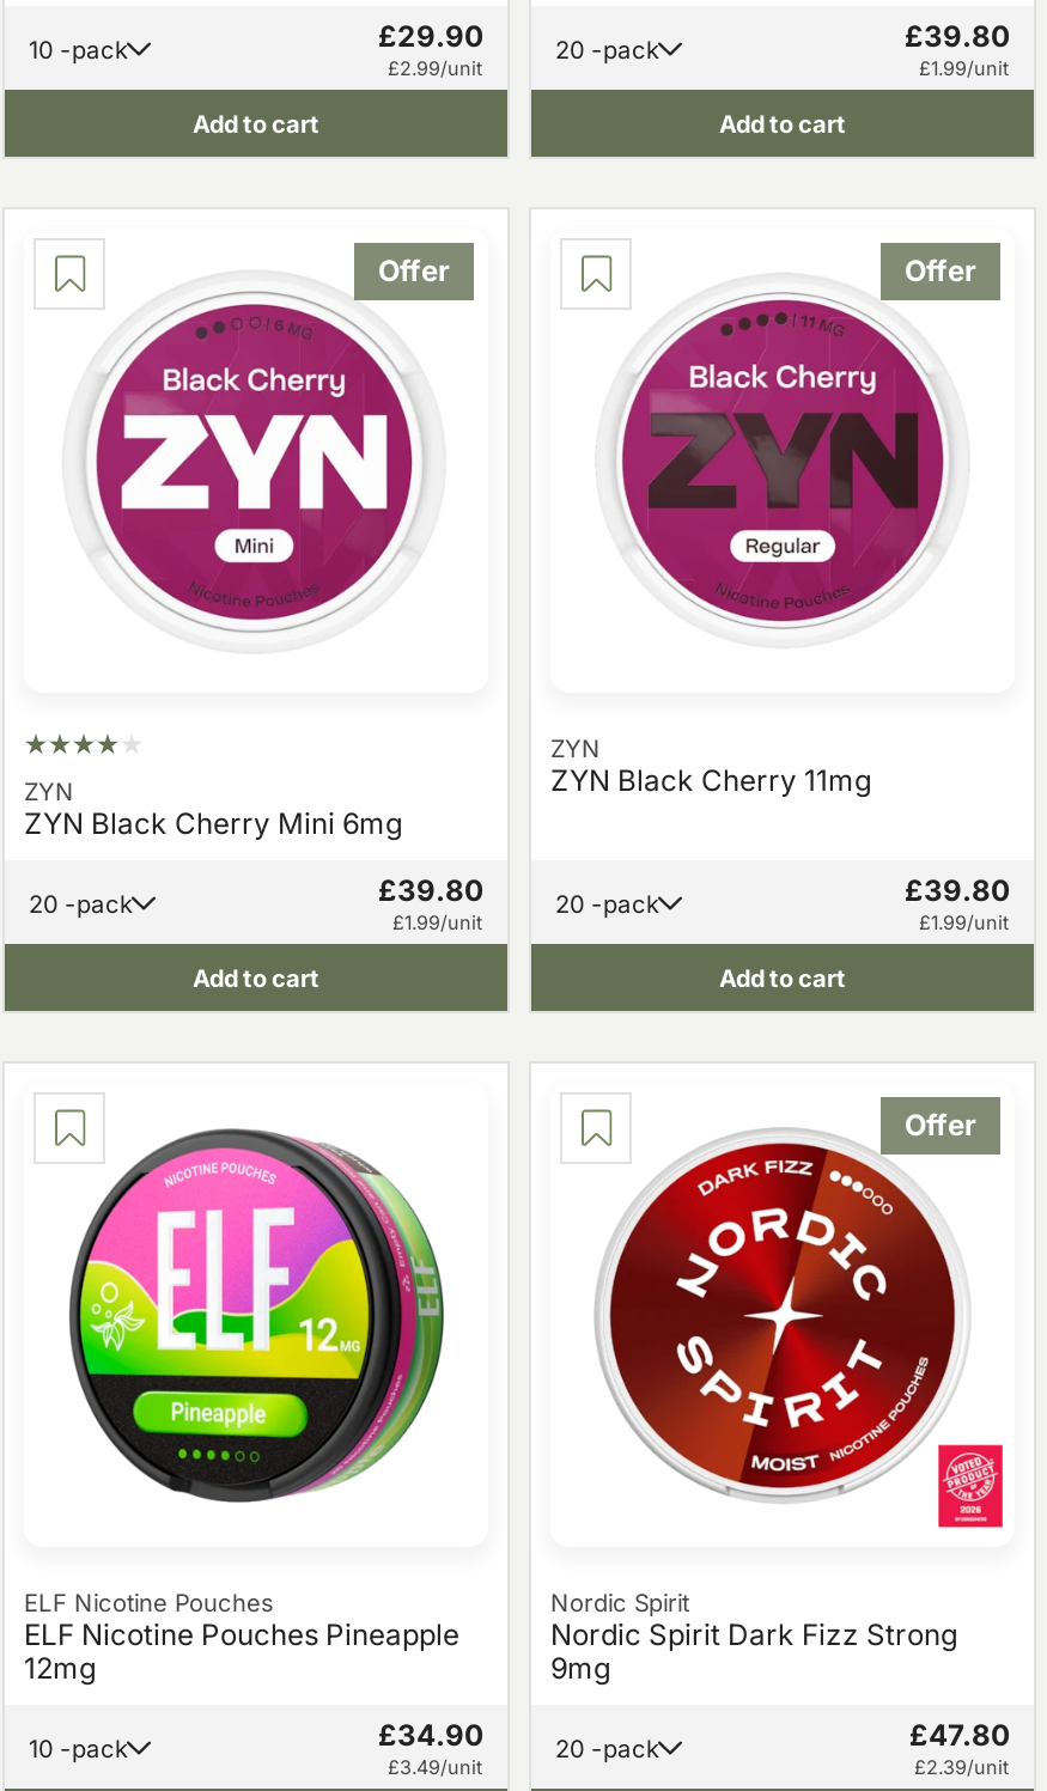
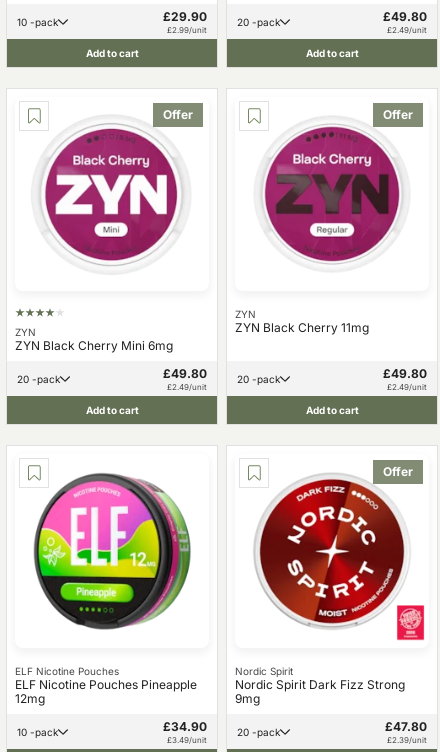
[905,17,1010,79] £39.80 | £1.99/unit -> [383,9,427,35] £49.80 | £2.49/unit
[378,871,483,933] £39.80 | £1.99/unit -> [163,366,207,392] £49.80 | £2.49/unit
[905,871,1010,933] £39.80 | £1.99/unit -> [383,366,427,392] £49.80 | £2.49/unit

